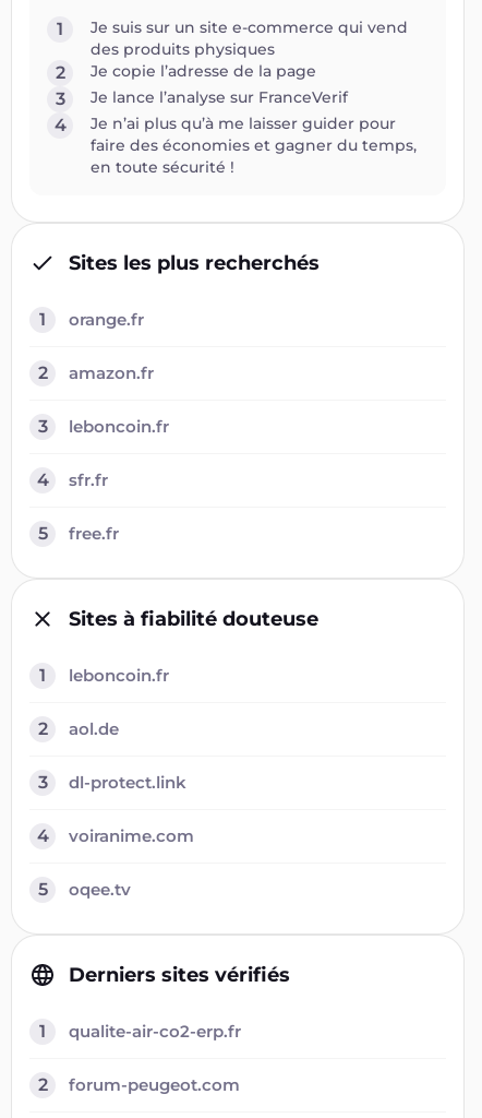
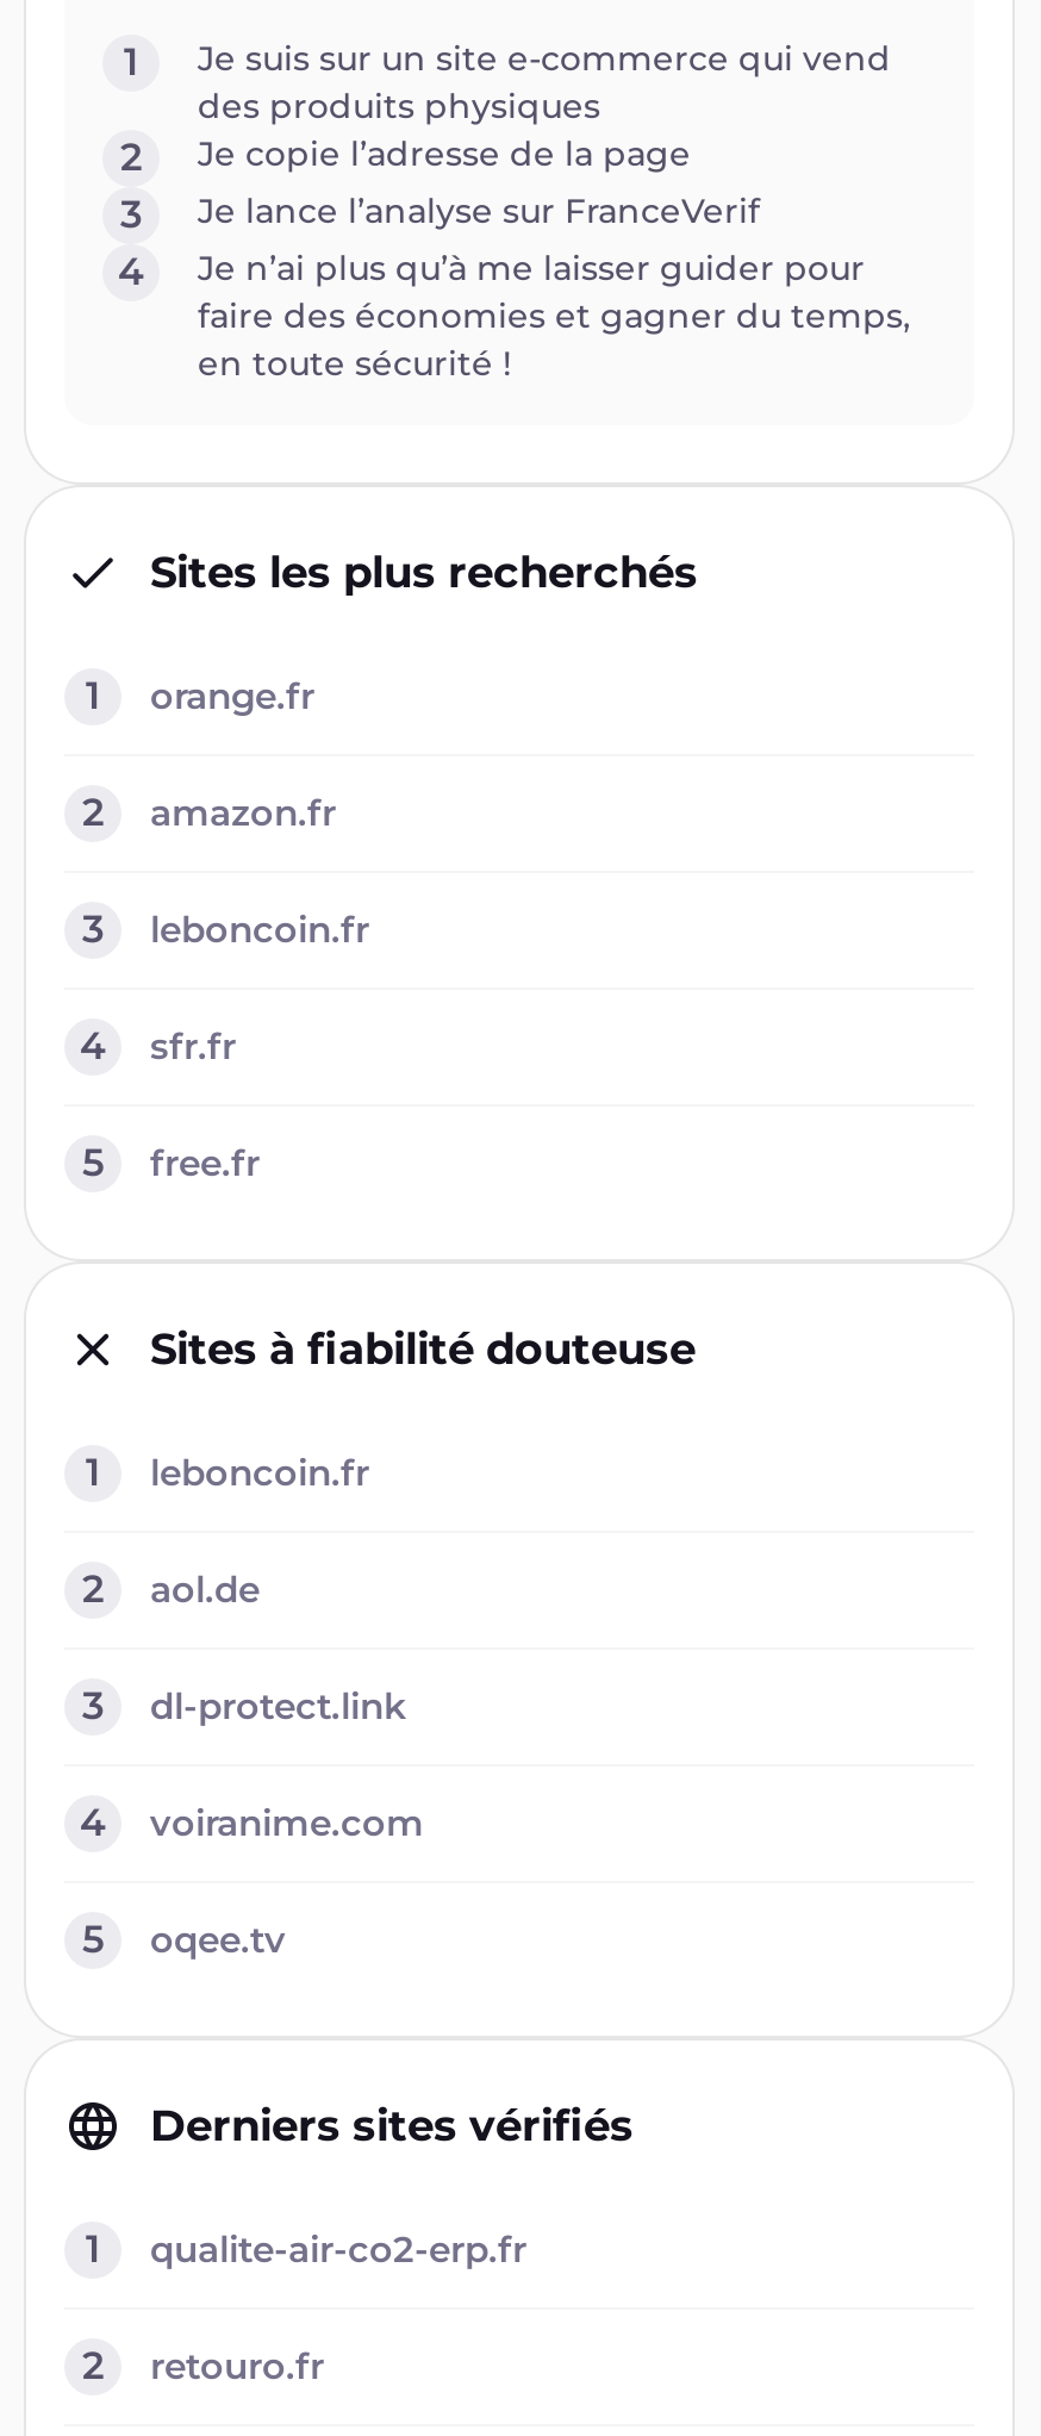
[69,1074,240,1095] forum-peugeot.com -> [150,2343,324,2388] retouro.fr

